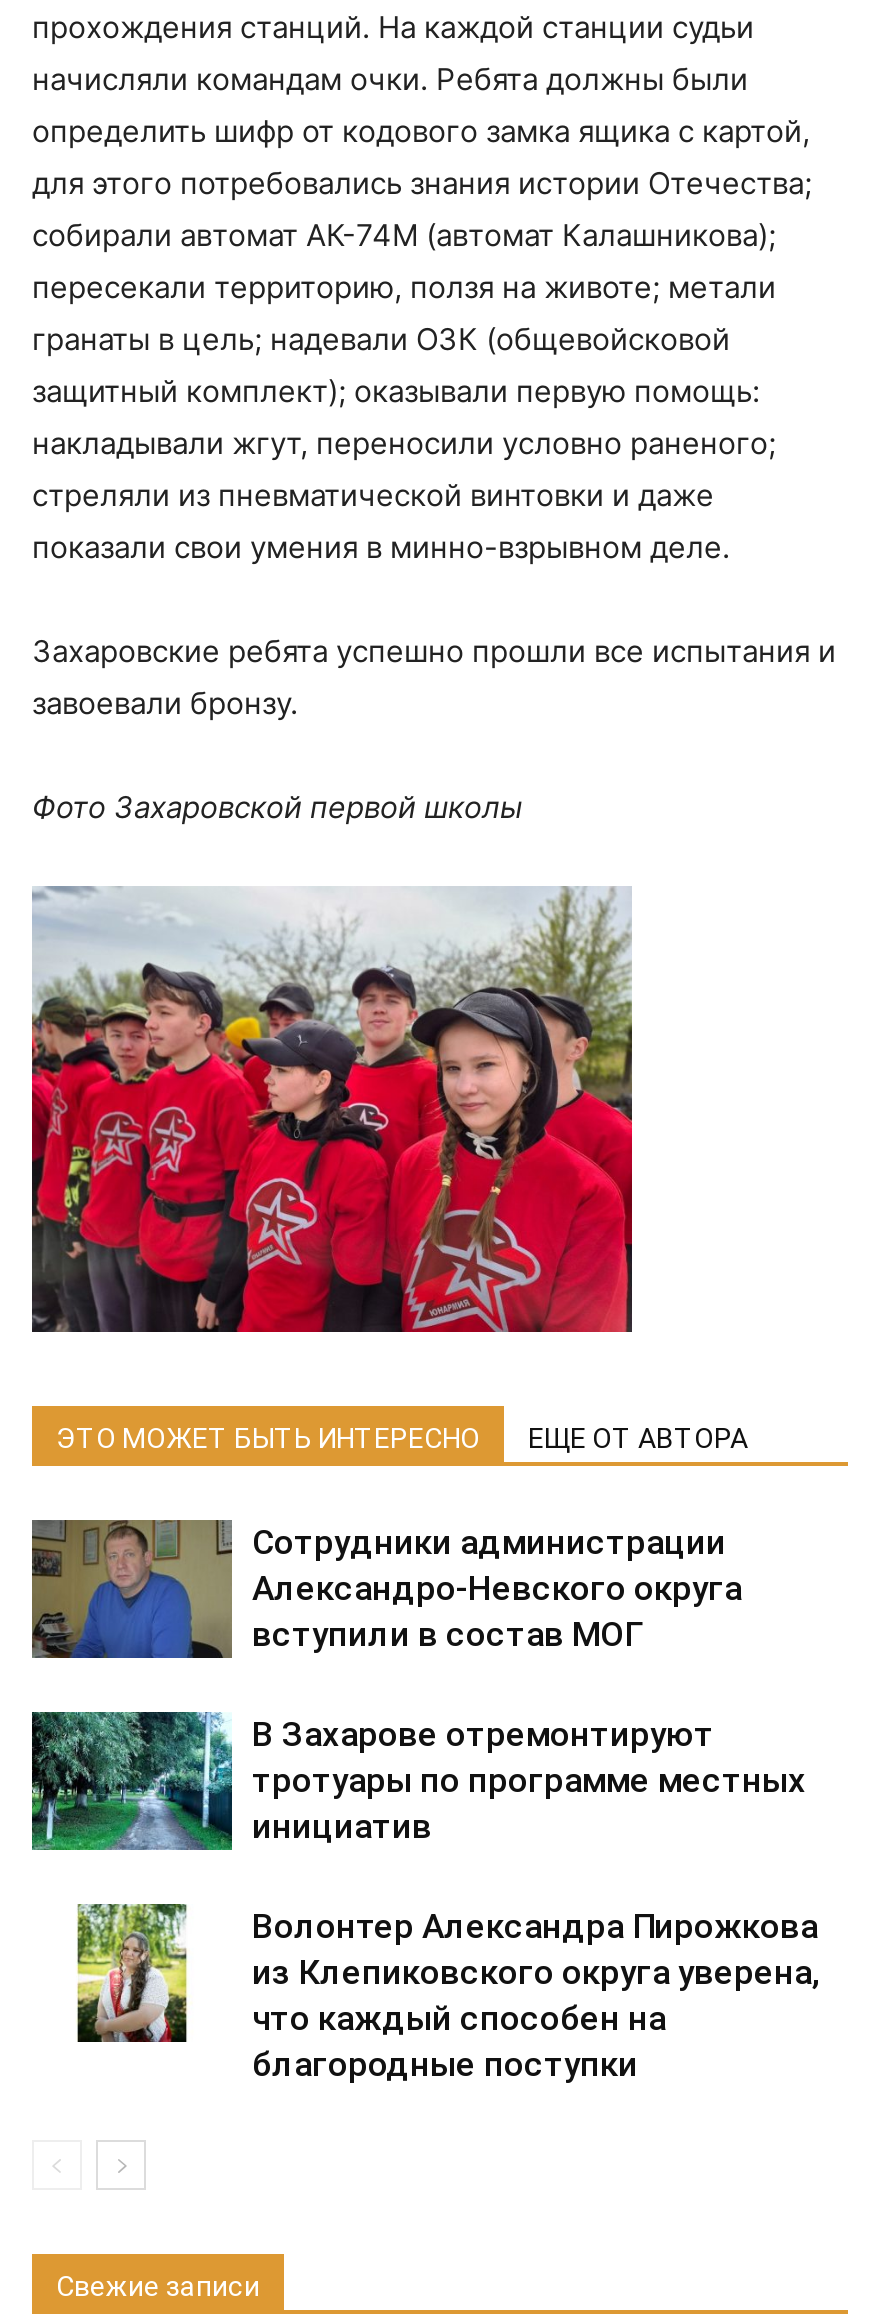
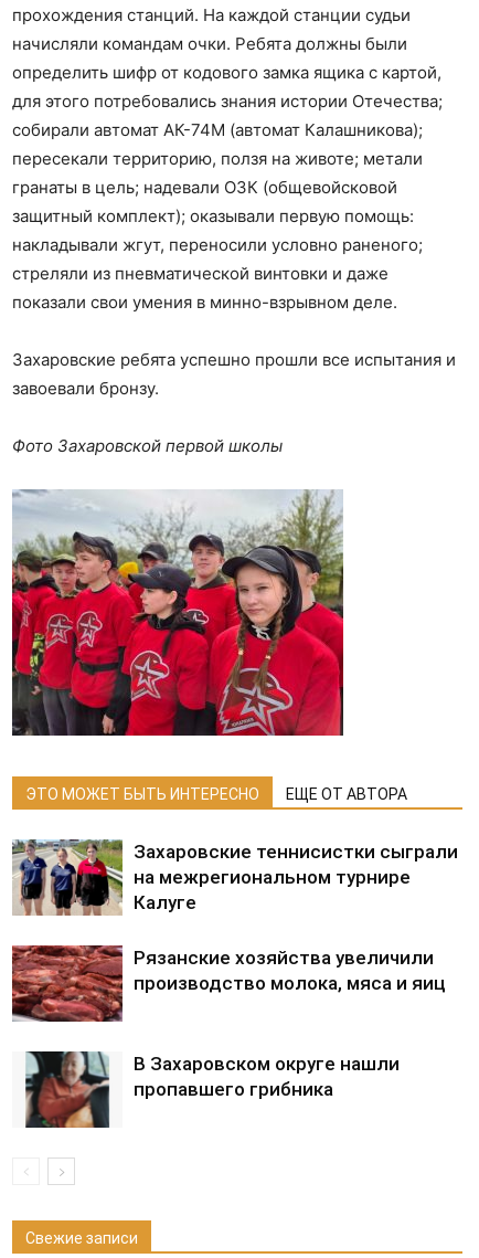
[32,1518,742,1660] [image] | Сотрудники администрации | Александро-Невского округа | вступили в состав МОГ -> [13,839,458,917] [image] | Захаровские теннисистки сыграли | на межрегиональном турнире | Калуге
[30,1710,806,1852] [image] | В Захарове отремонтируют | тротуары по программе местных | инициатив -> [11,944,446,1023] [image] | Рязанские хозяйства увеличили | производство молока, мяса и яиц
[56,1902,820,2084] [image] | Волонтер Александра Пирожкова | из Клепиковского округа уверена, | что каждый способен на | благородные поступки -> [24,1050,400,1129] [image] | В Захаровском округе нашли | пропавшего грибника

